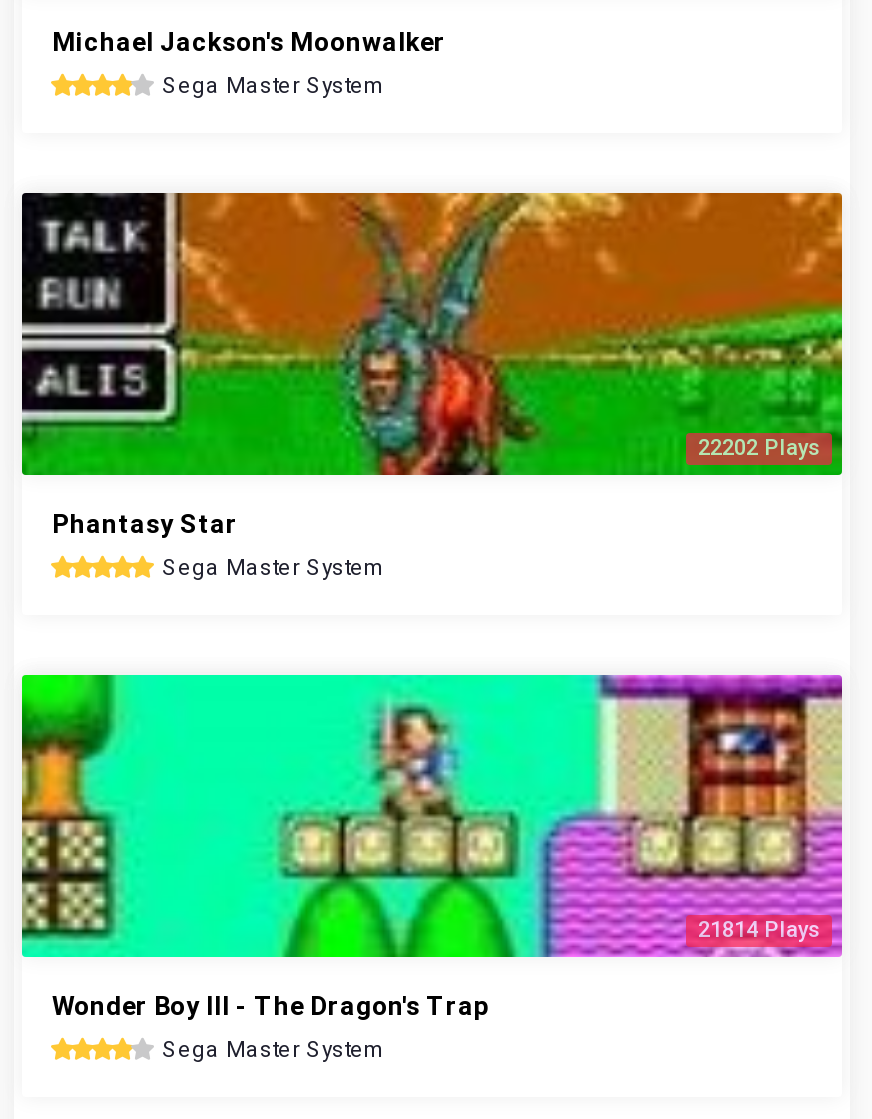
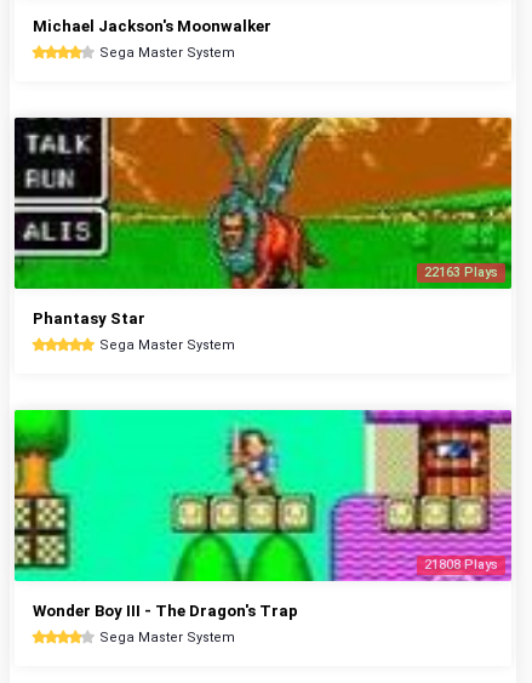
[698,435,820,461] 22202 Plays -> [424,264,498,280] 22163 Plays
[698,917,820,943] 21814 Plays -> [424,557,498,573] 21808 Plays

